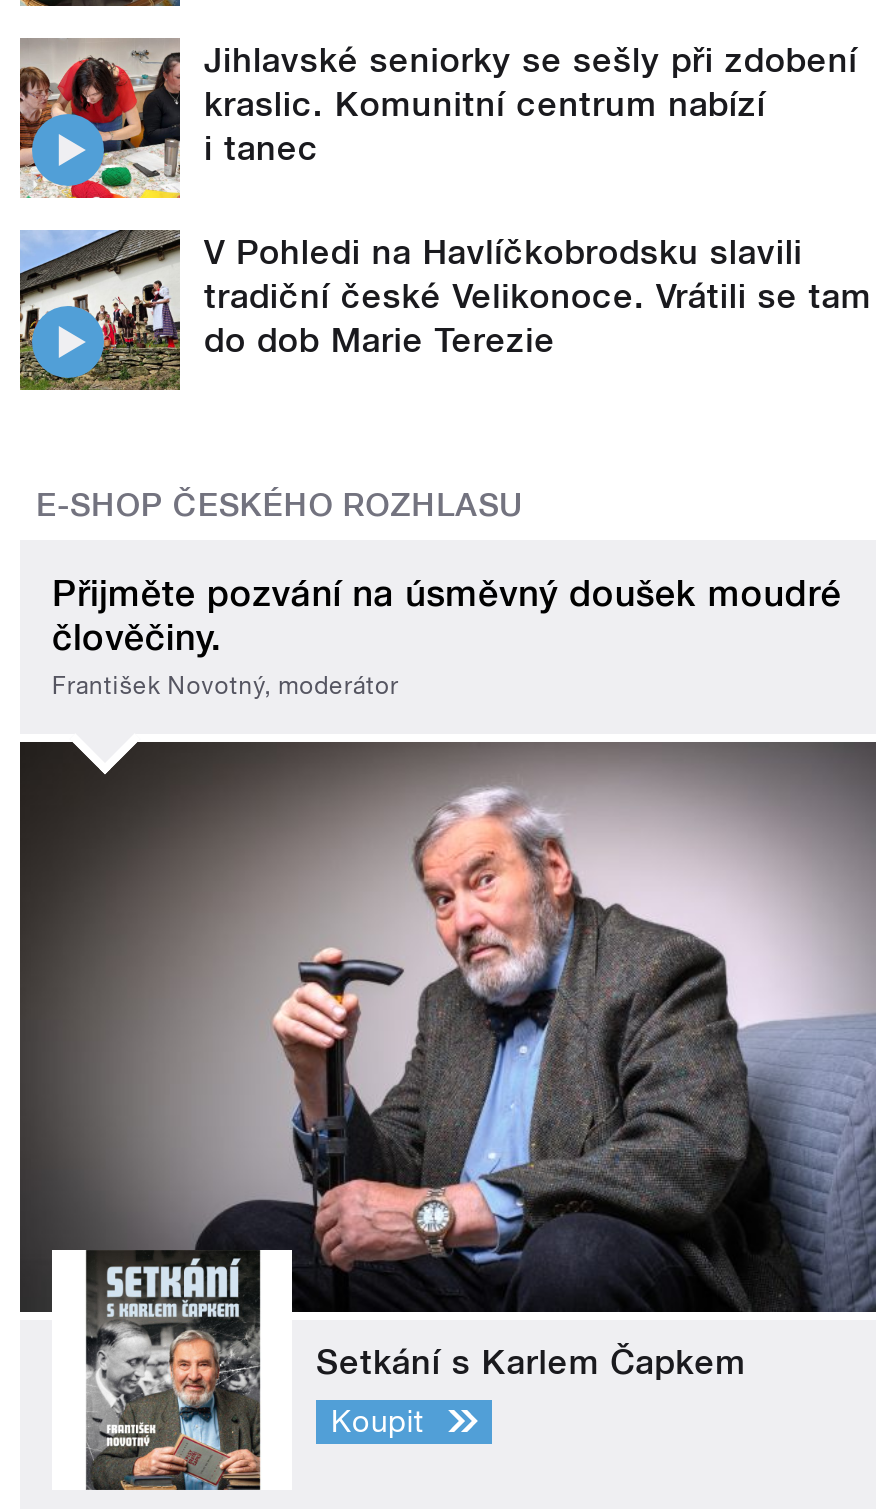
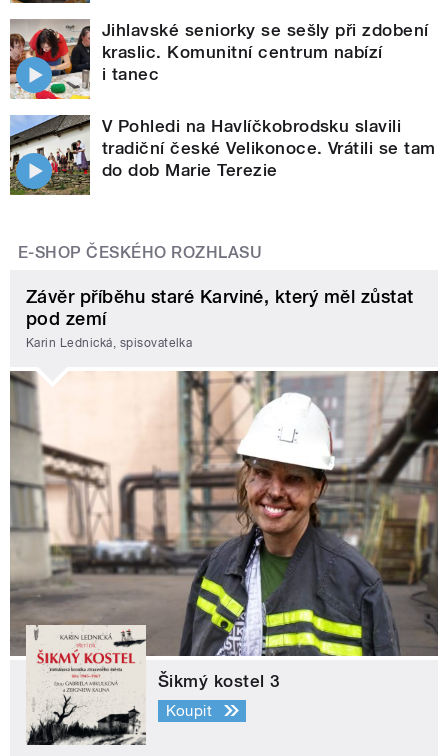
[52,572,841,699] Přijměte pozvání na úsměvný doušek moudré | člověčiny. | František Novotný, moderátor -> [26,286,414,349] Závěr příběhu staré Karviné, který měl zůstat | pod zemí | Karin Lednická, spisovatelka
[18,740,878,1492] [image] | Setkání s Karlem Čapkem -> [9,371,439,746] [image] | Šikmý kostel 3

